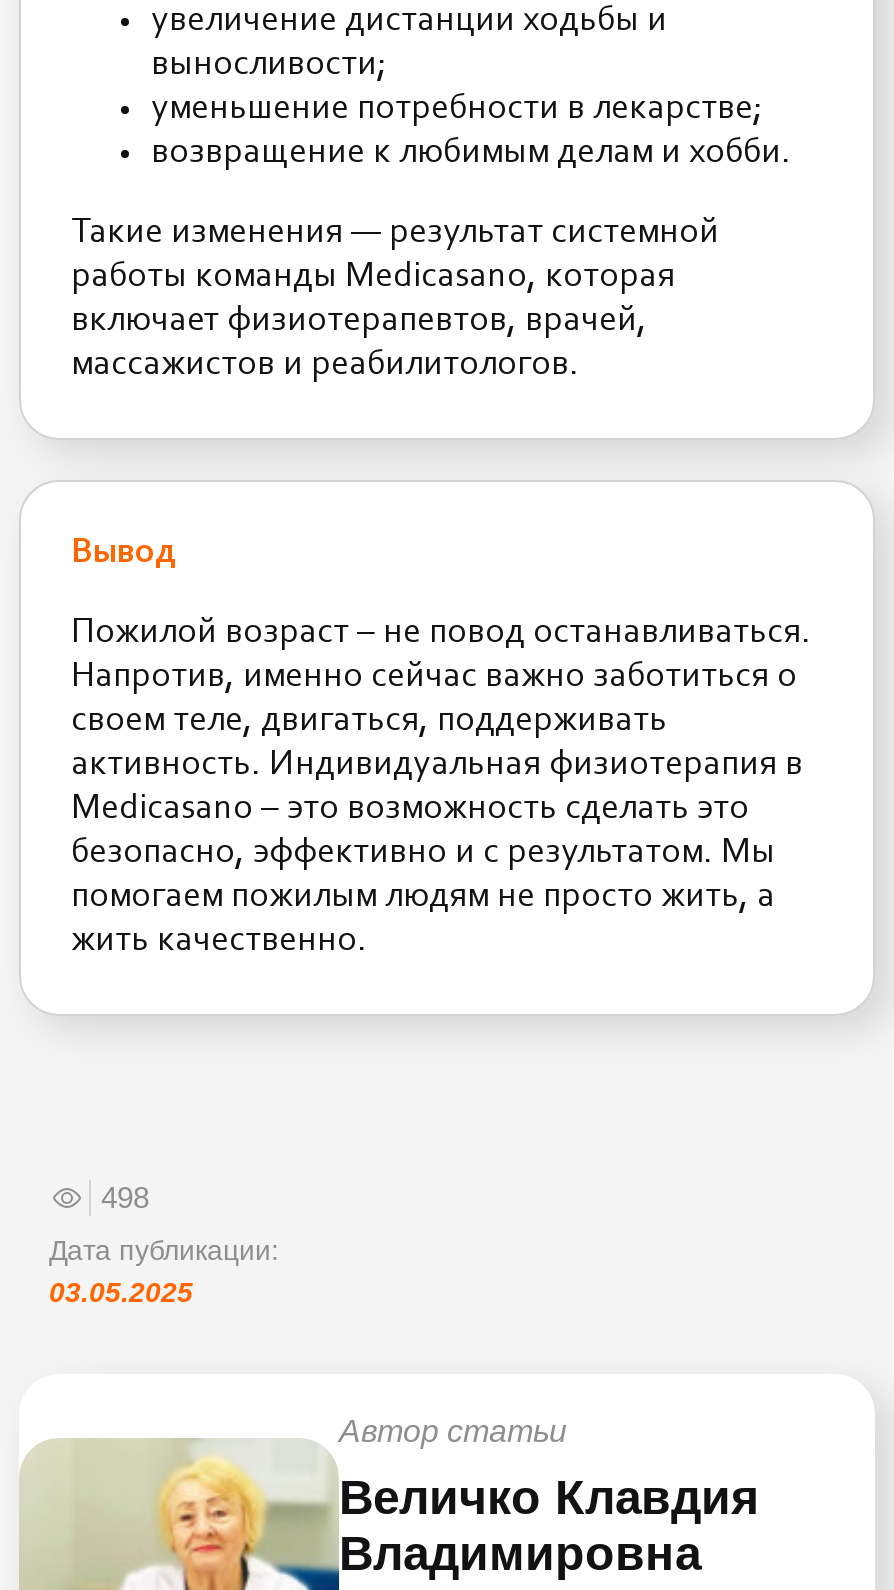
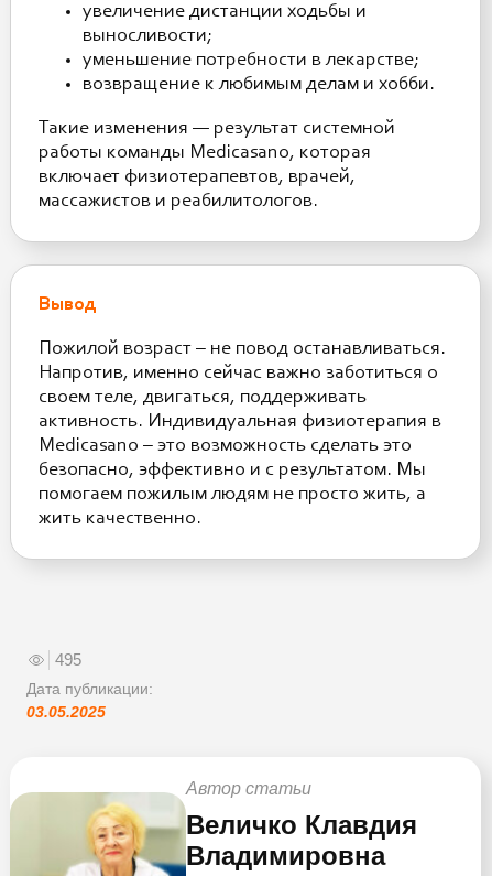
[101,1179,149,1213] 498 -> [55,650,81,669] 495

